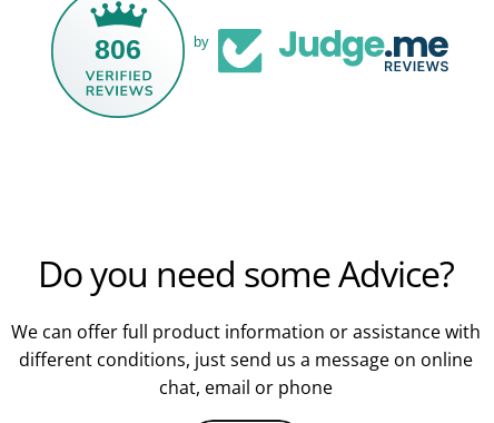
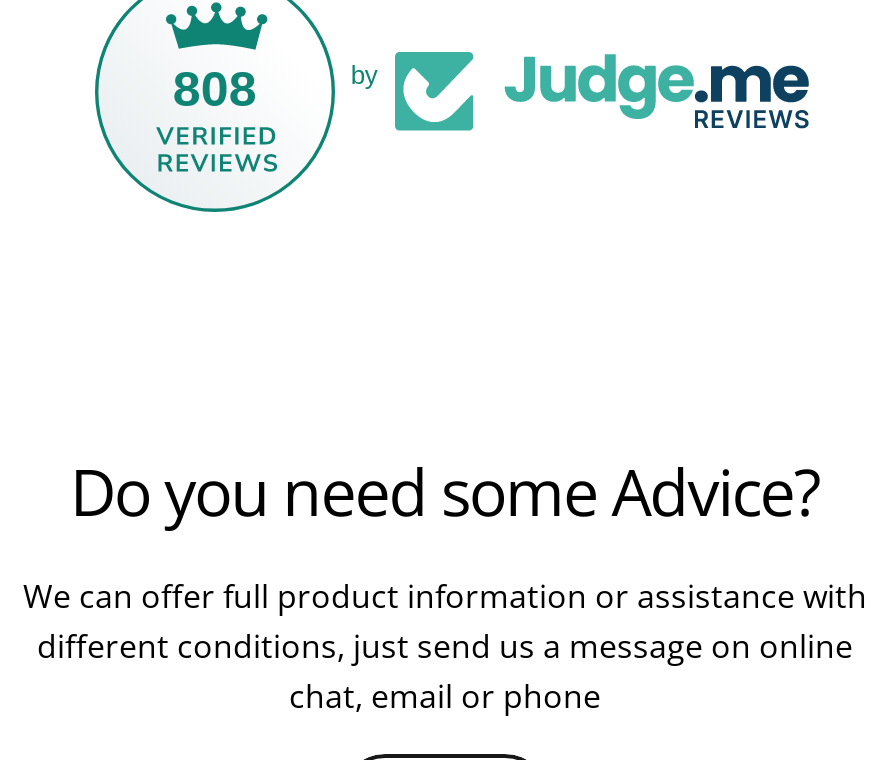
[94,34,141,65] 806 -> [173,61,257,117] 808

